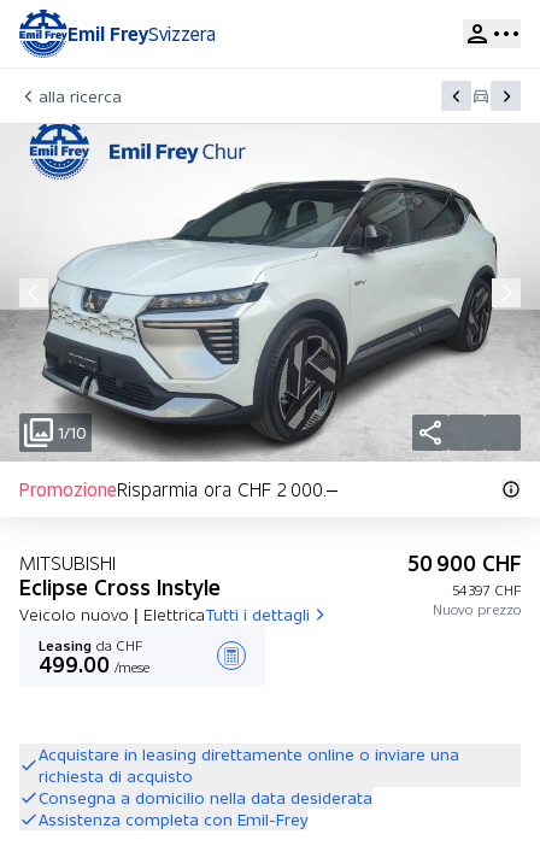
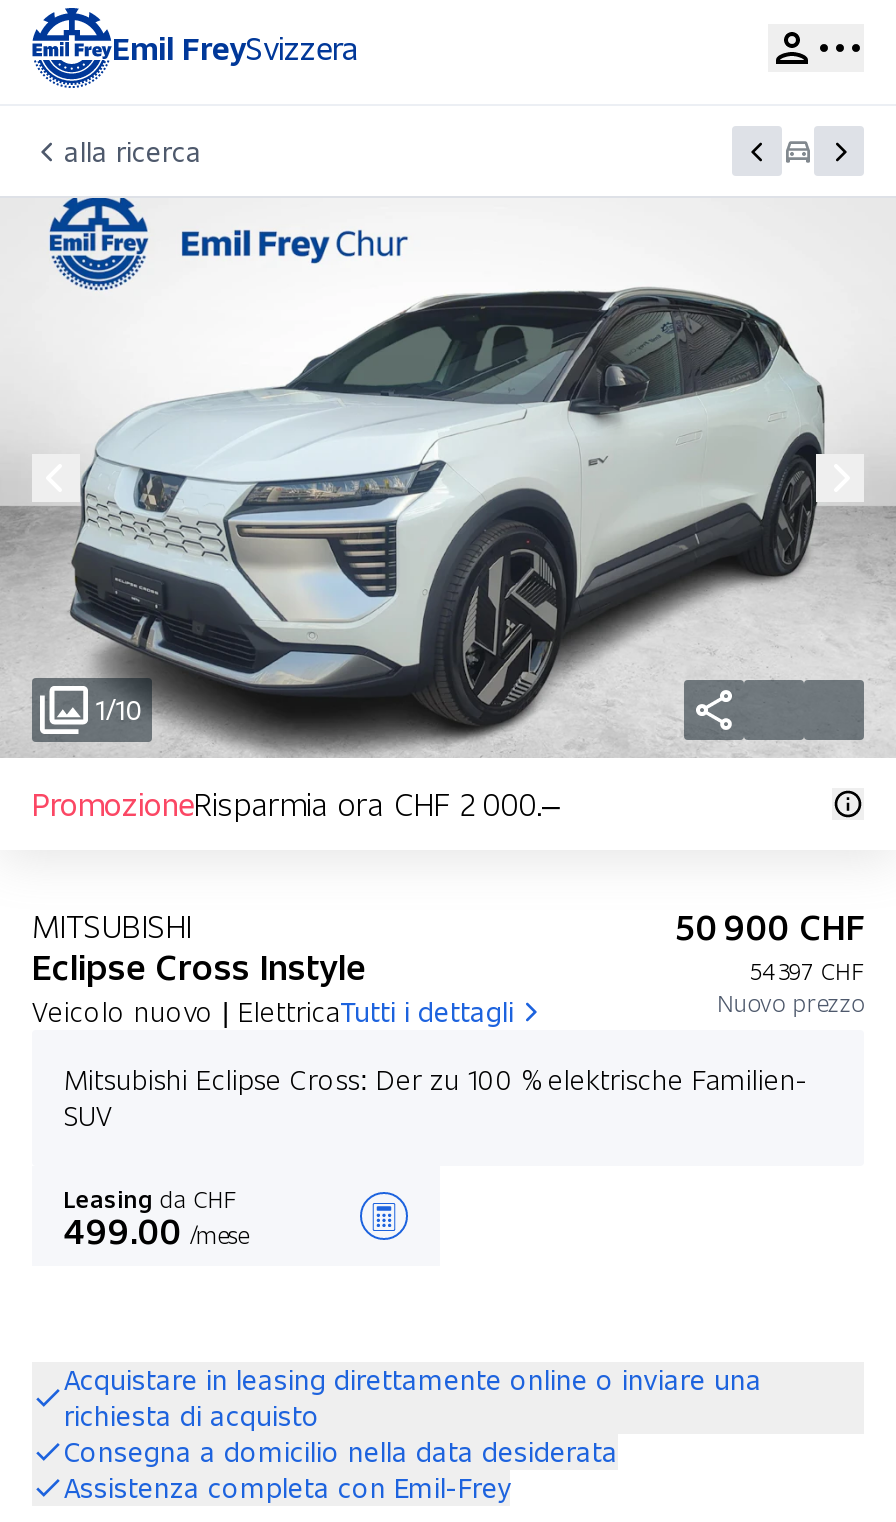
none -> [64,1061,806,1135] Mitsubishi Eclipse Cross: Der zu 100 % elektrische Familien- | SUV

